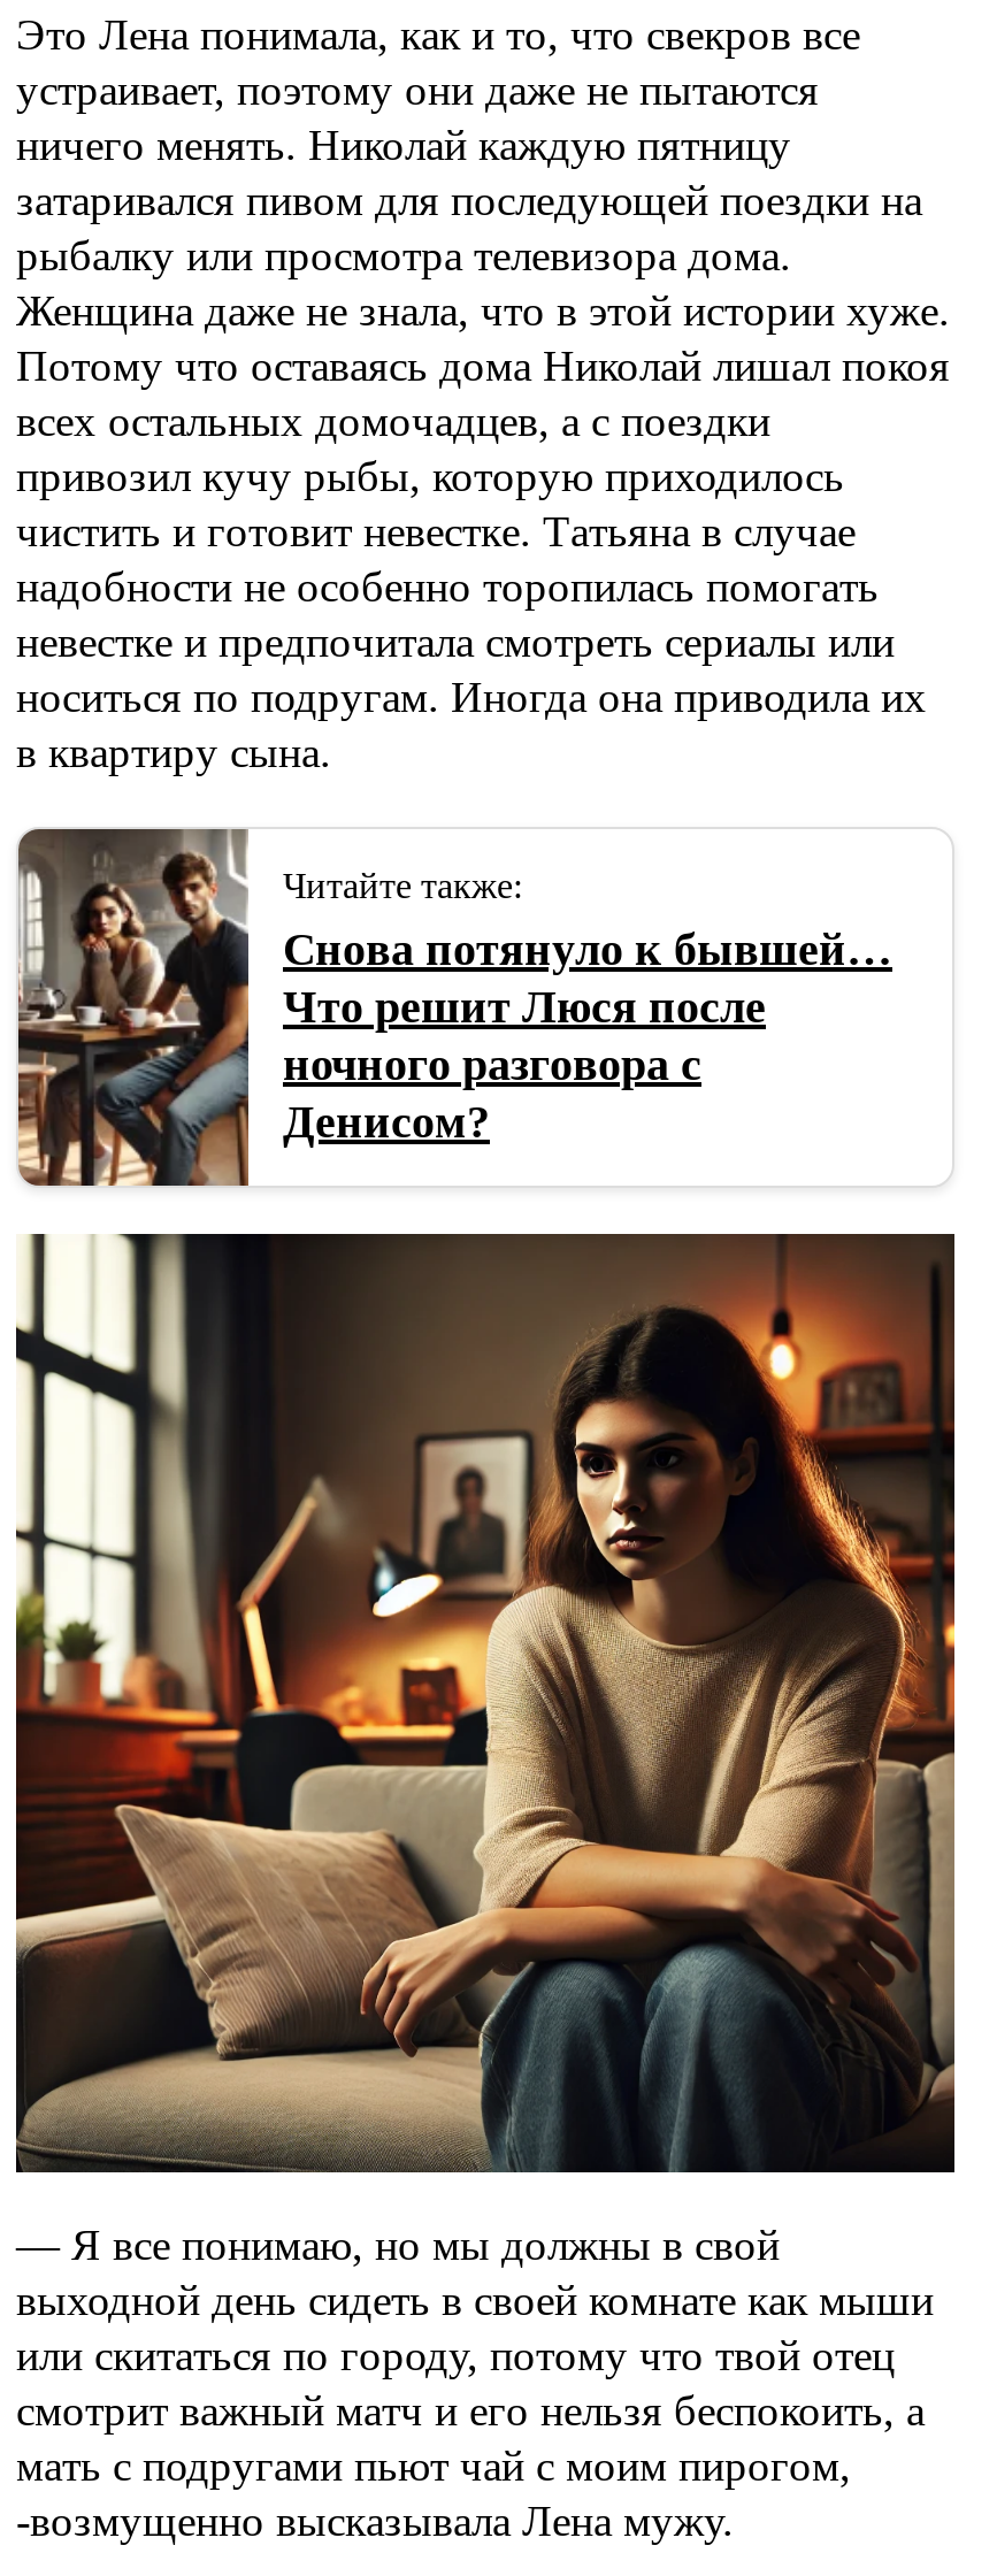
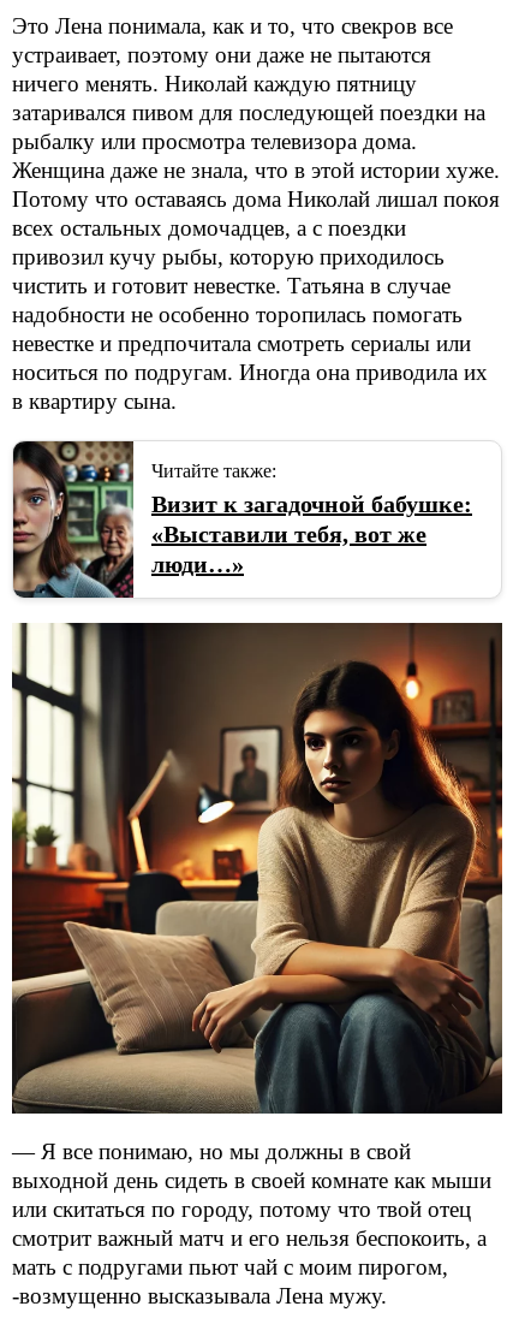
[16,829,892,1188] [image] | Снова потянуло к бывшей… | Что решит Люся после | ночного разговора с | Денисом? -> [13,441,472,599] [image] | Визит к загадочной бабушке: | «Выставили тебя, вот же | люди…»

